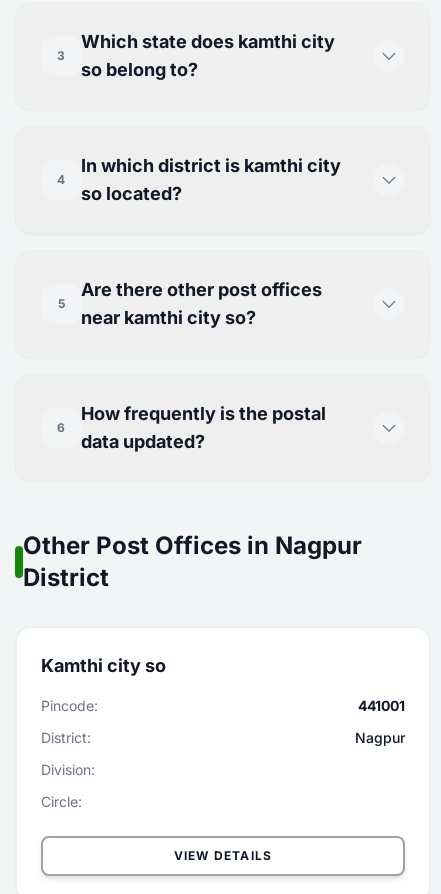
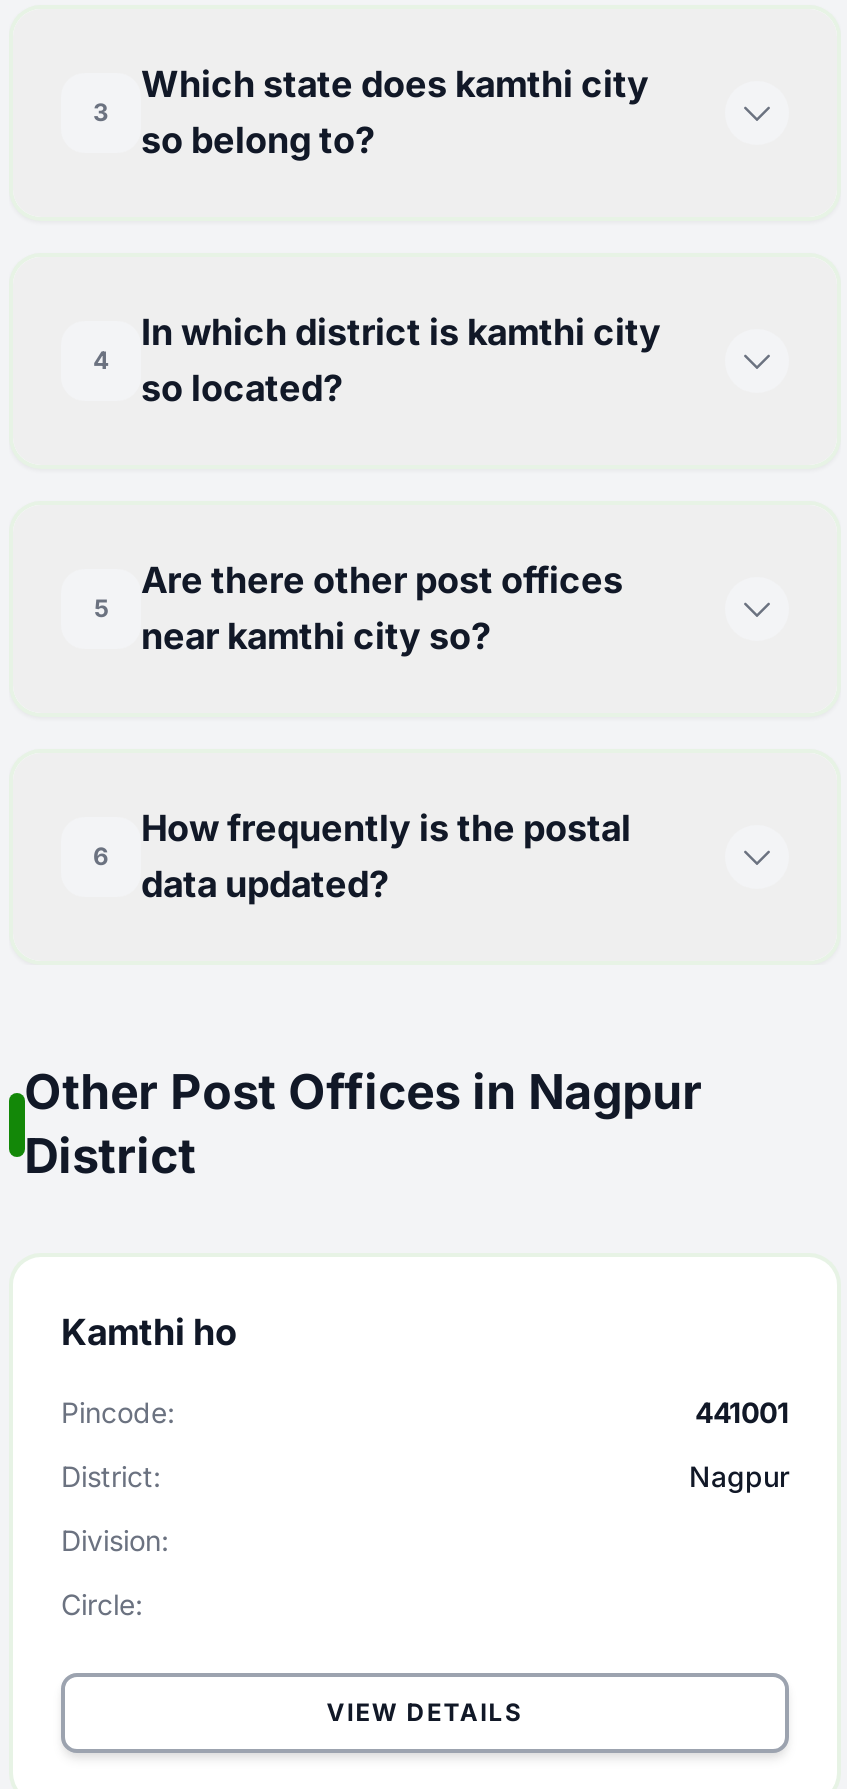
[41,655,166,676] Kamthi city so -> [61,1311,237,1353] Kamthi ho

